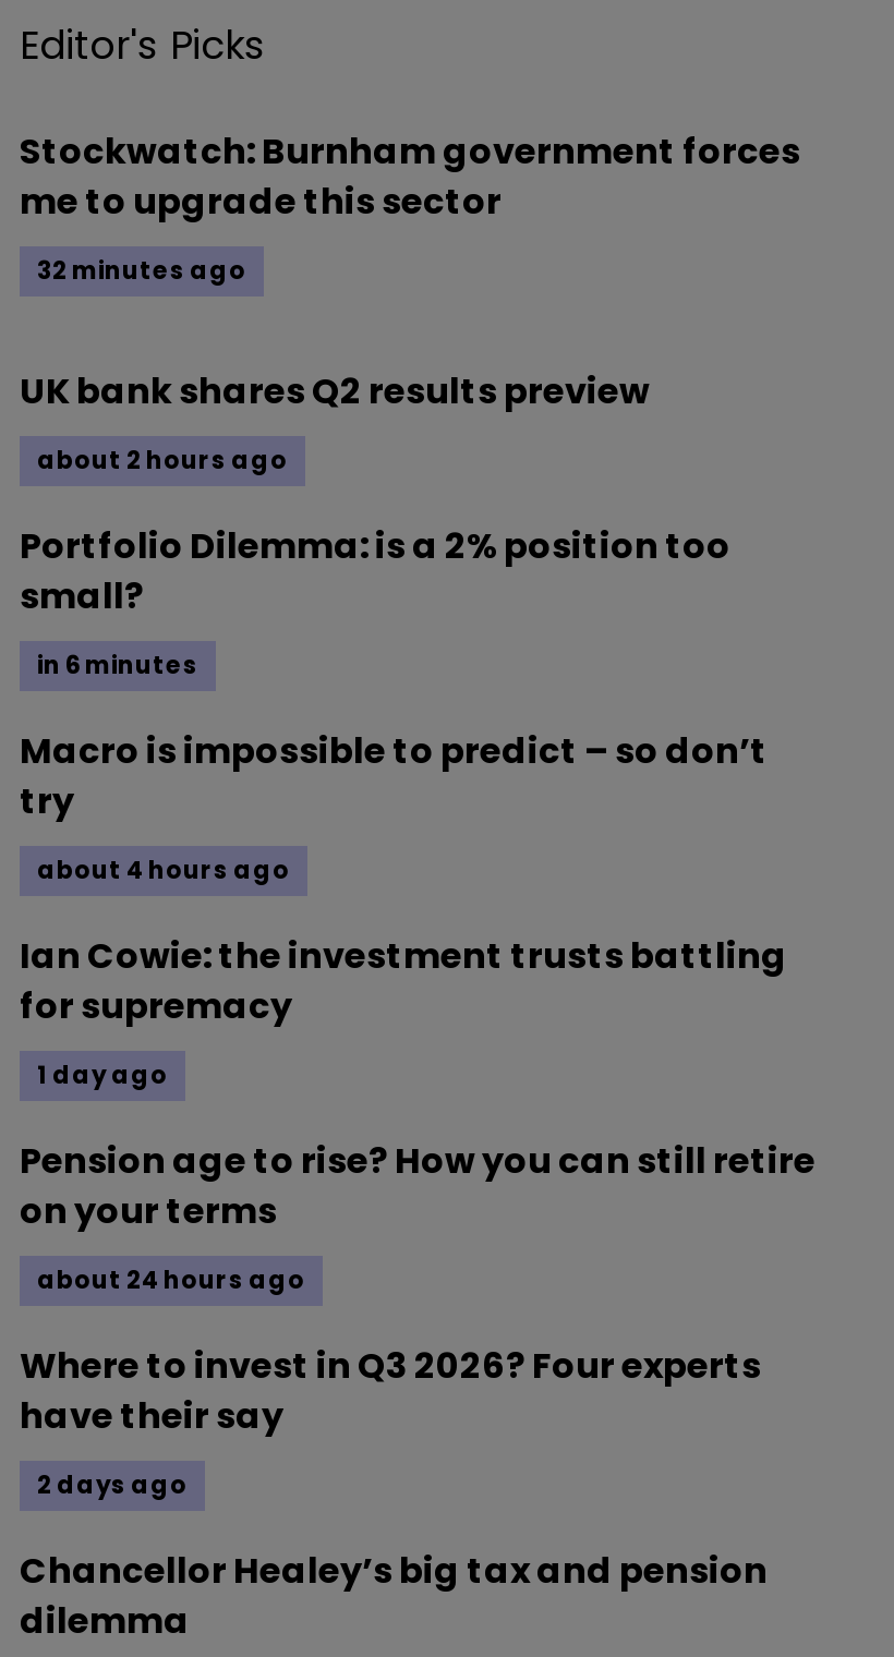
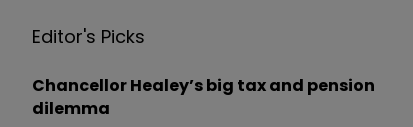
[20,126,816,1504] Stockwatch: Burnham government forces | me to upgrade this sector | 32 minutes ago | UK bank shares Q2 results preview | about 2 hours ago | Portfolio Dilemma: is a 2% position too | small? | in 6 minutes | Macro is impossible to predict – so don’t | try | about 4 hours ago | Ian Cowie: the investment trusts battling | for supremacy | 1 day ago | Pension age to rise? How you can still retire | on your terms | about 24 hours ago | Where to invest in Q3 2026? Four experts | have their say | 2 days ago -> none

